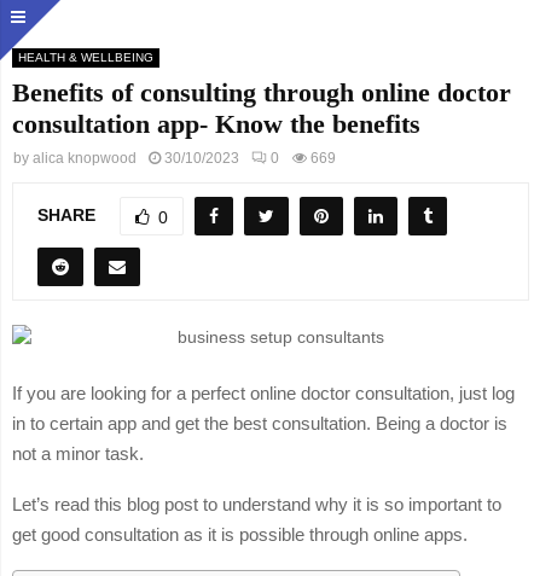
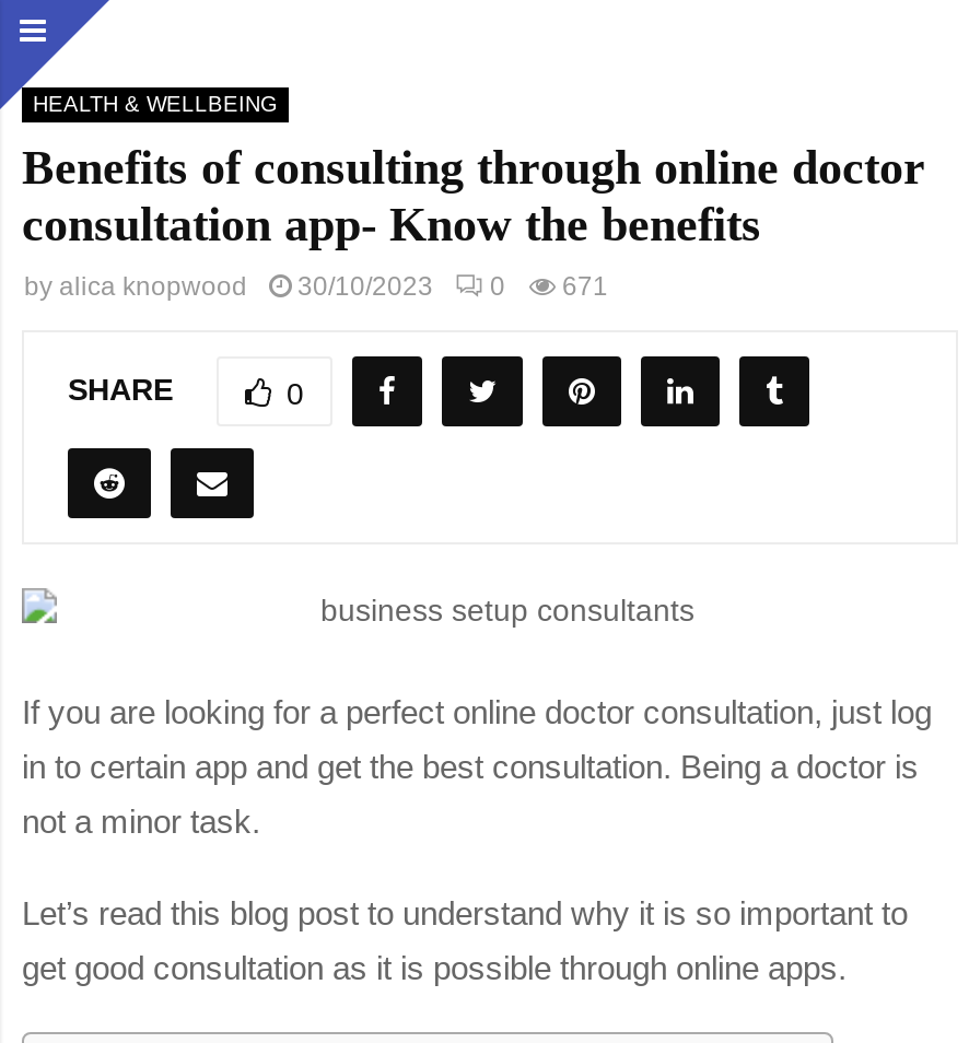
[13,150,336,167] by alica knopwood 30/10/2023 0 669 -> [24,271,608,302] by alica knopwood 30/10/2023 0 671

